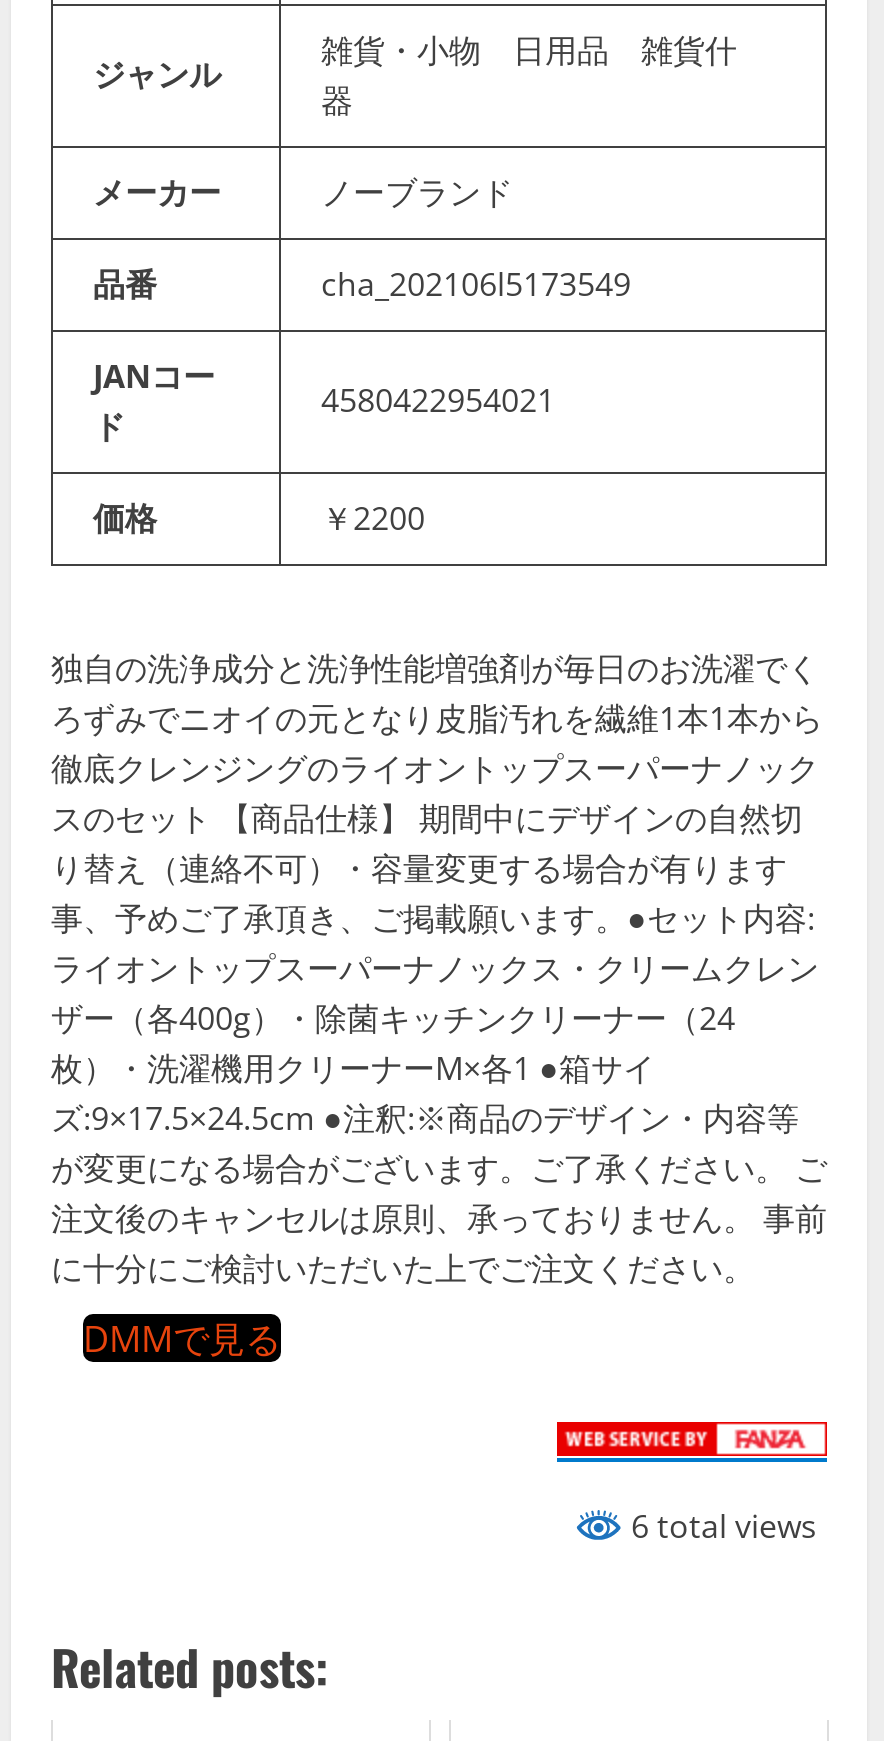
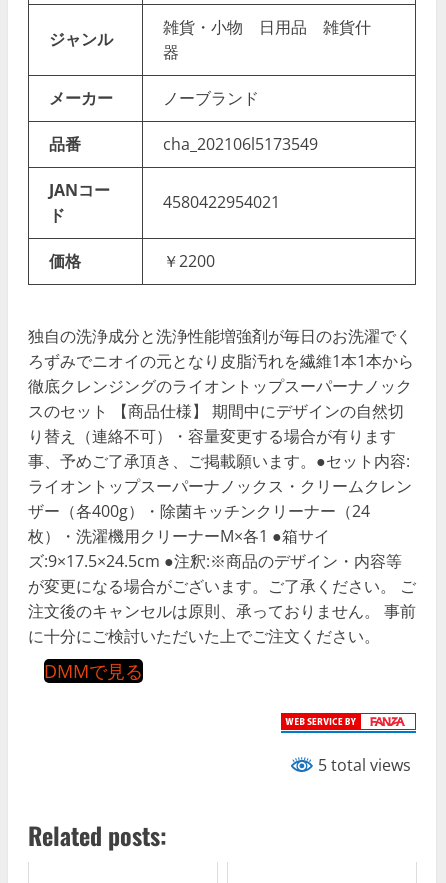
[623,1504,817,1548] 6 total views -> [314,754,411,776] 5 total views

